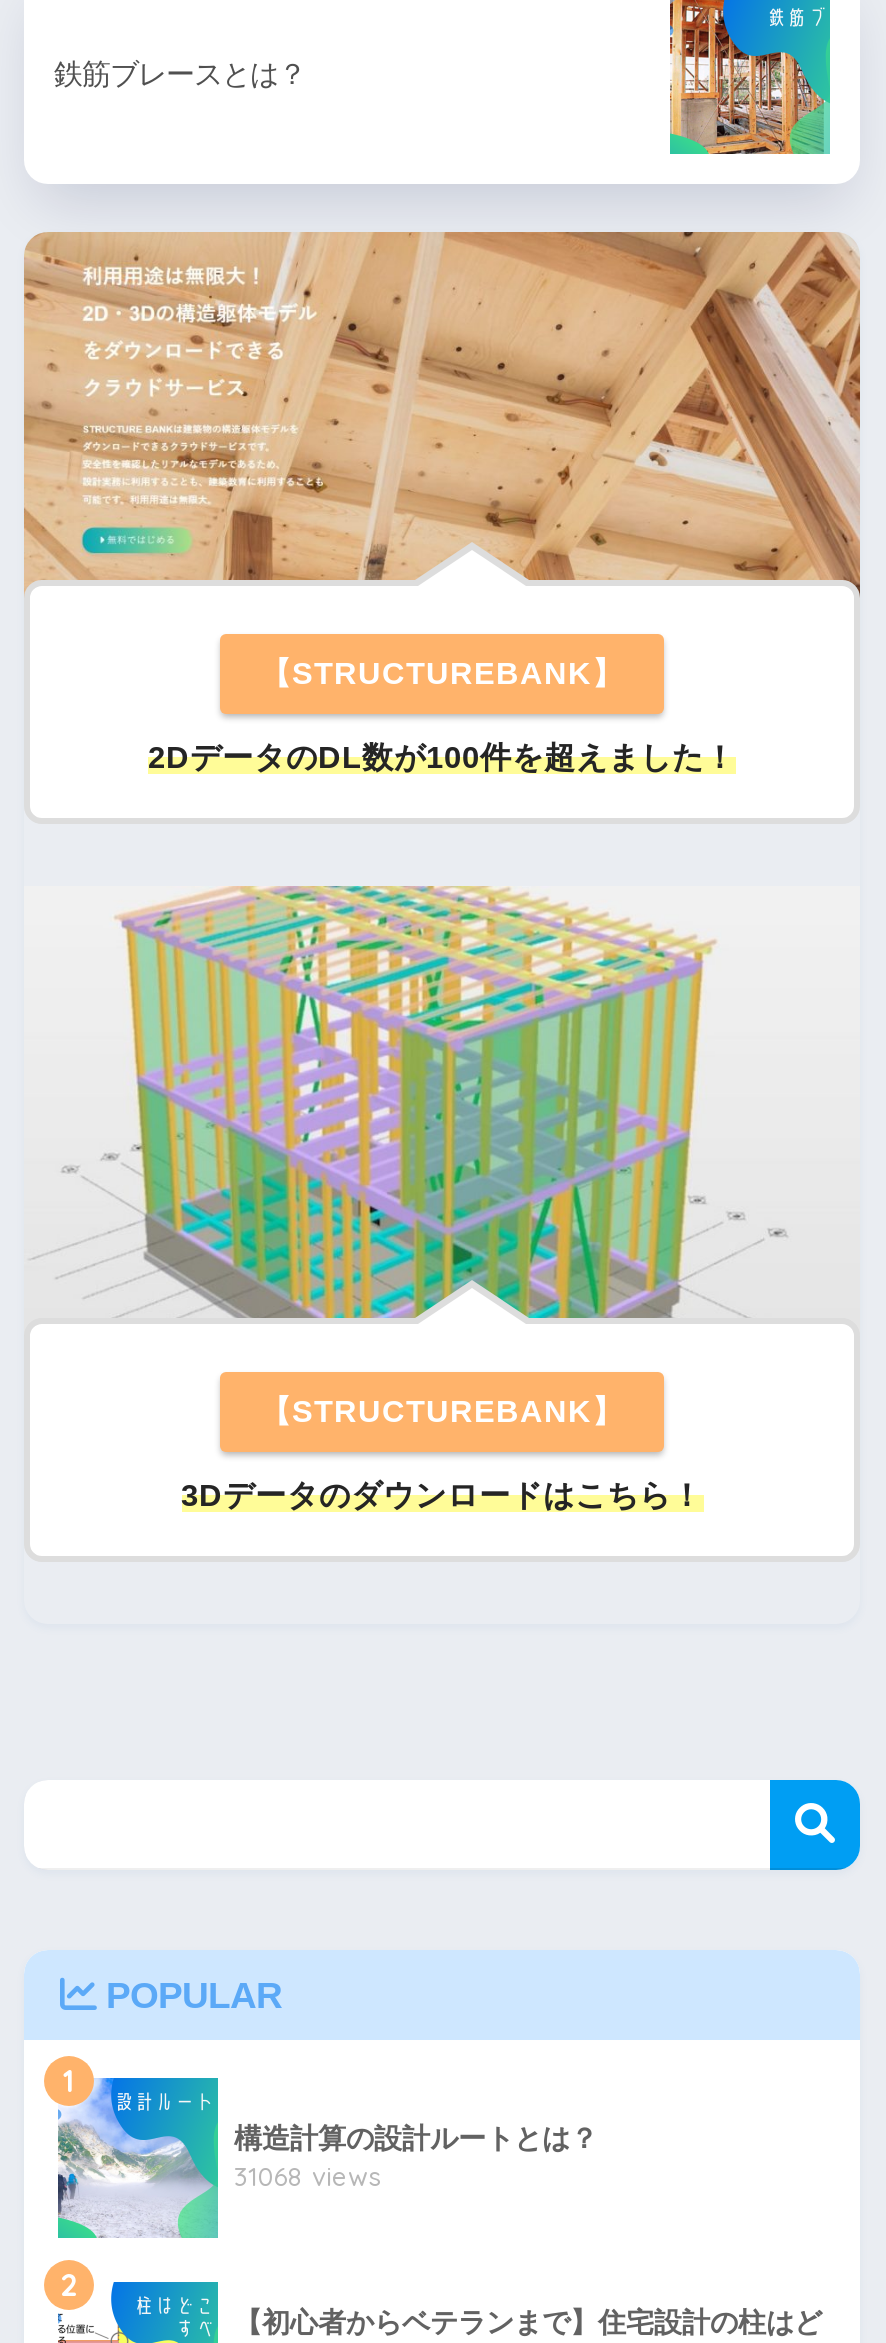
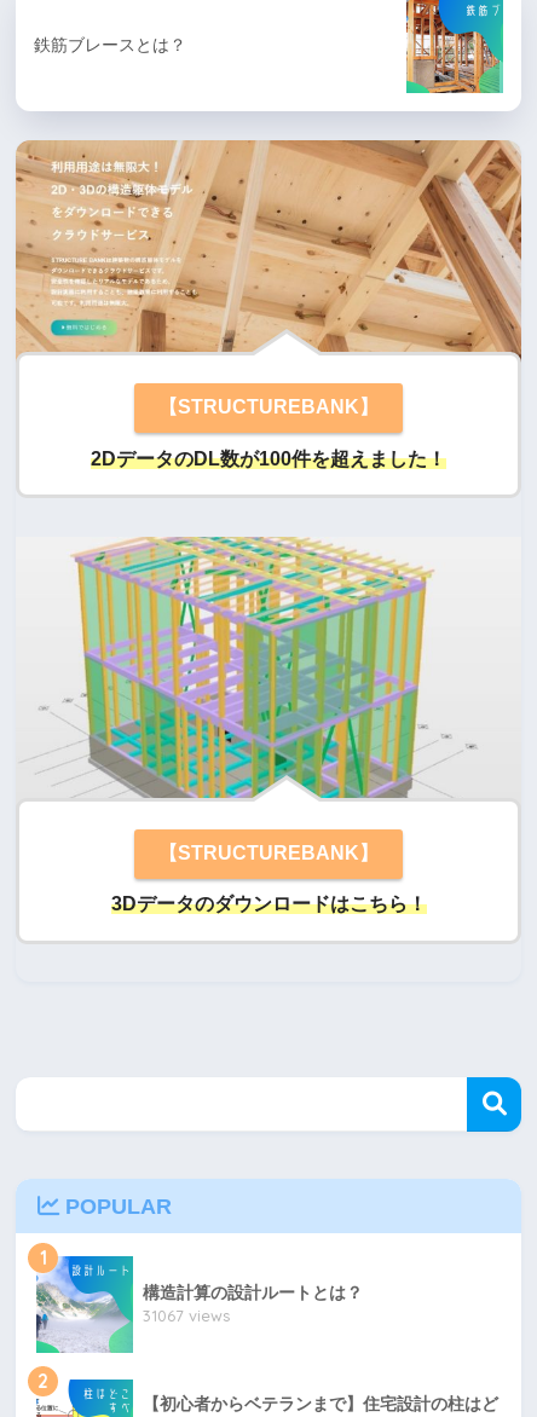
[234,2159,380,2191] 31068 views -> [143,1306,230,1325] 31067 views

